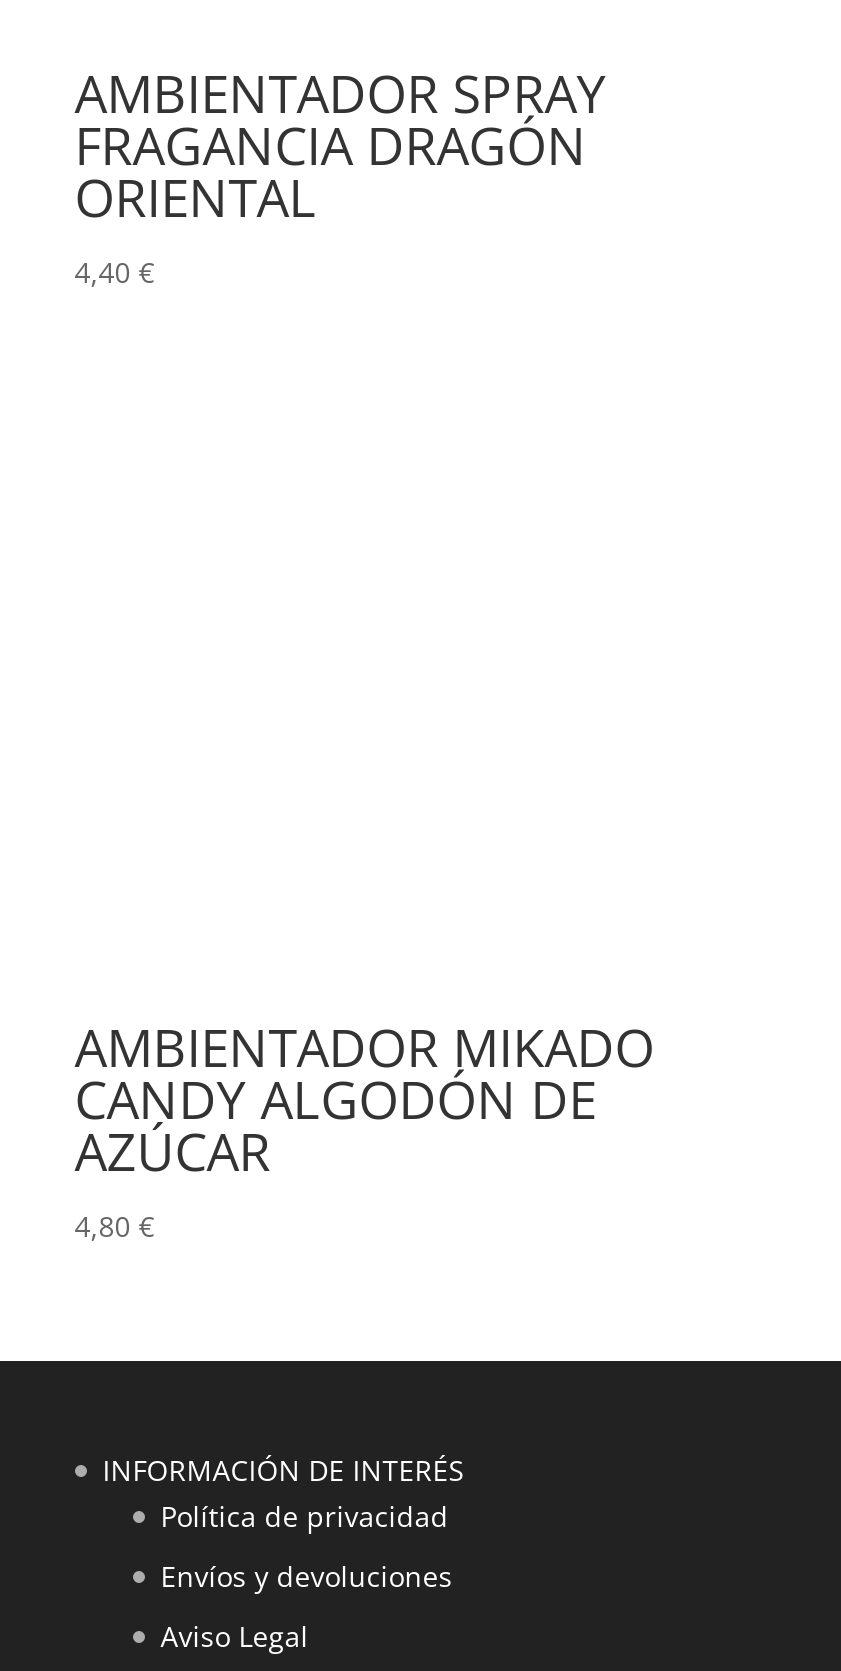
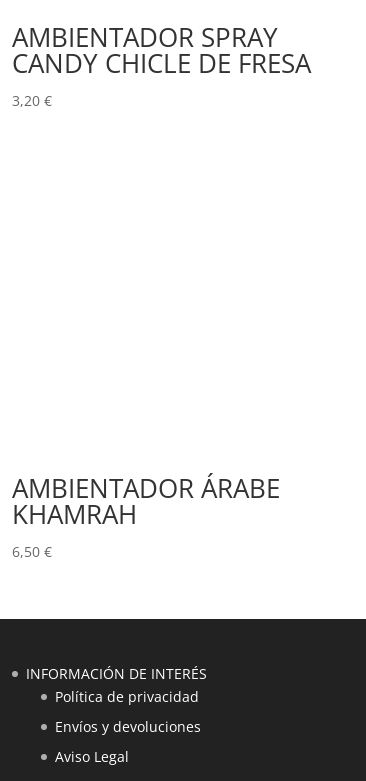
[75,109,587,291] FRAGANCIA DRAGÓN | ORIENTAL | 4,40 € -> [12,45,311,110] CANDY CHICLE DE FRESA | 3,20 €
[75,1012,655,1246] AMBIENTADOR MIKADO | CANDY ALGODÓN DE | AZÚCAR | 4,80 € -> [12,470,280,561] AMBIENTADOR ÁRABE | KHAMRAH | 6,50 €

